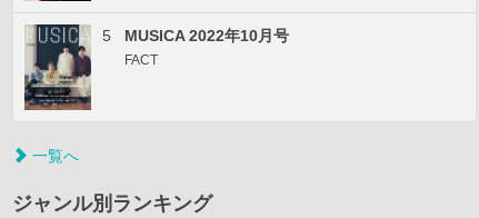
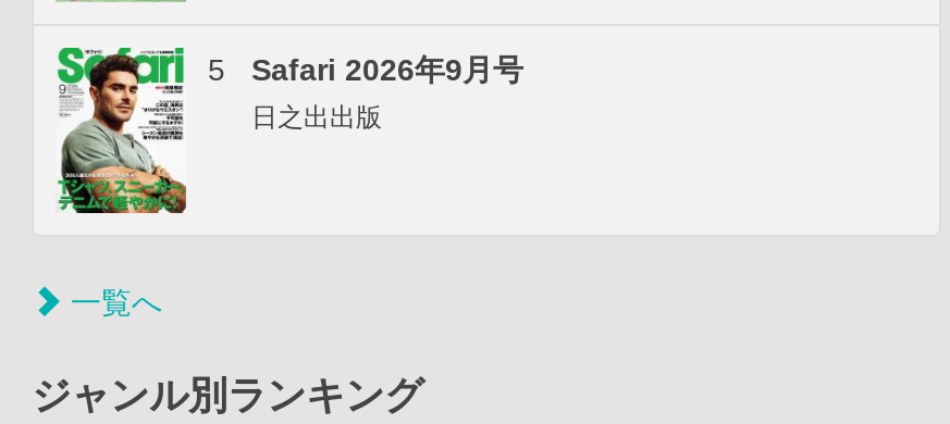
[23,23,289,111] [image] | MUSICA 2022年10月号 | FACT -> [55,46,523,215] [image] | Safari 2026年9月号 | 日之出出版

